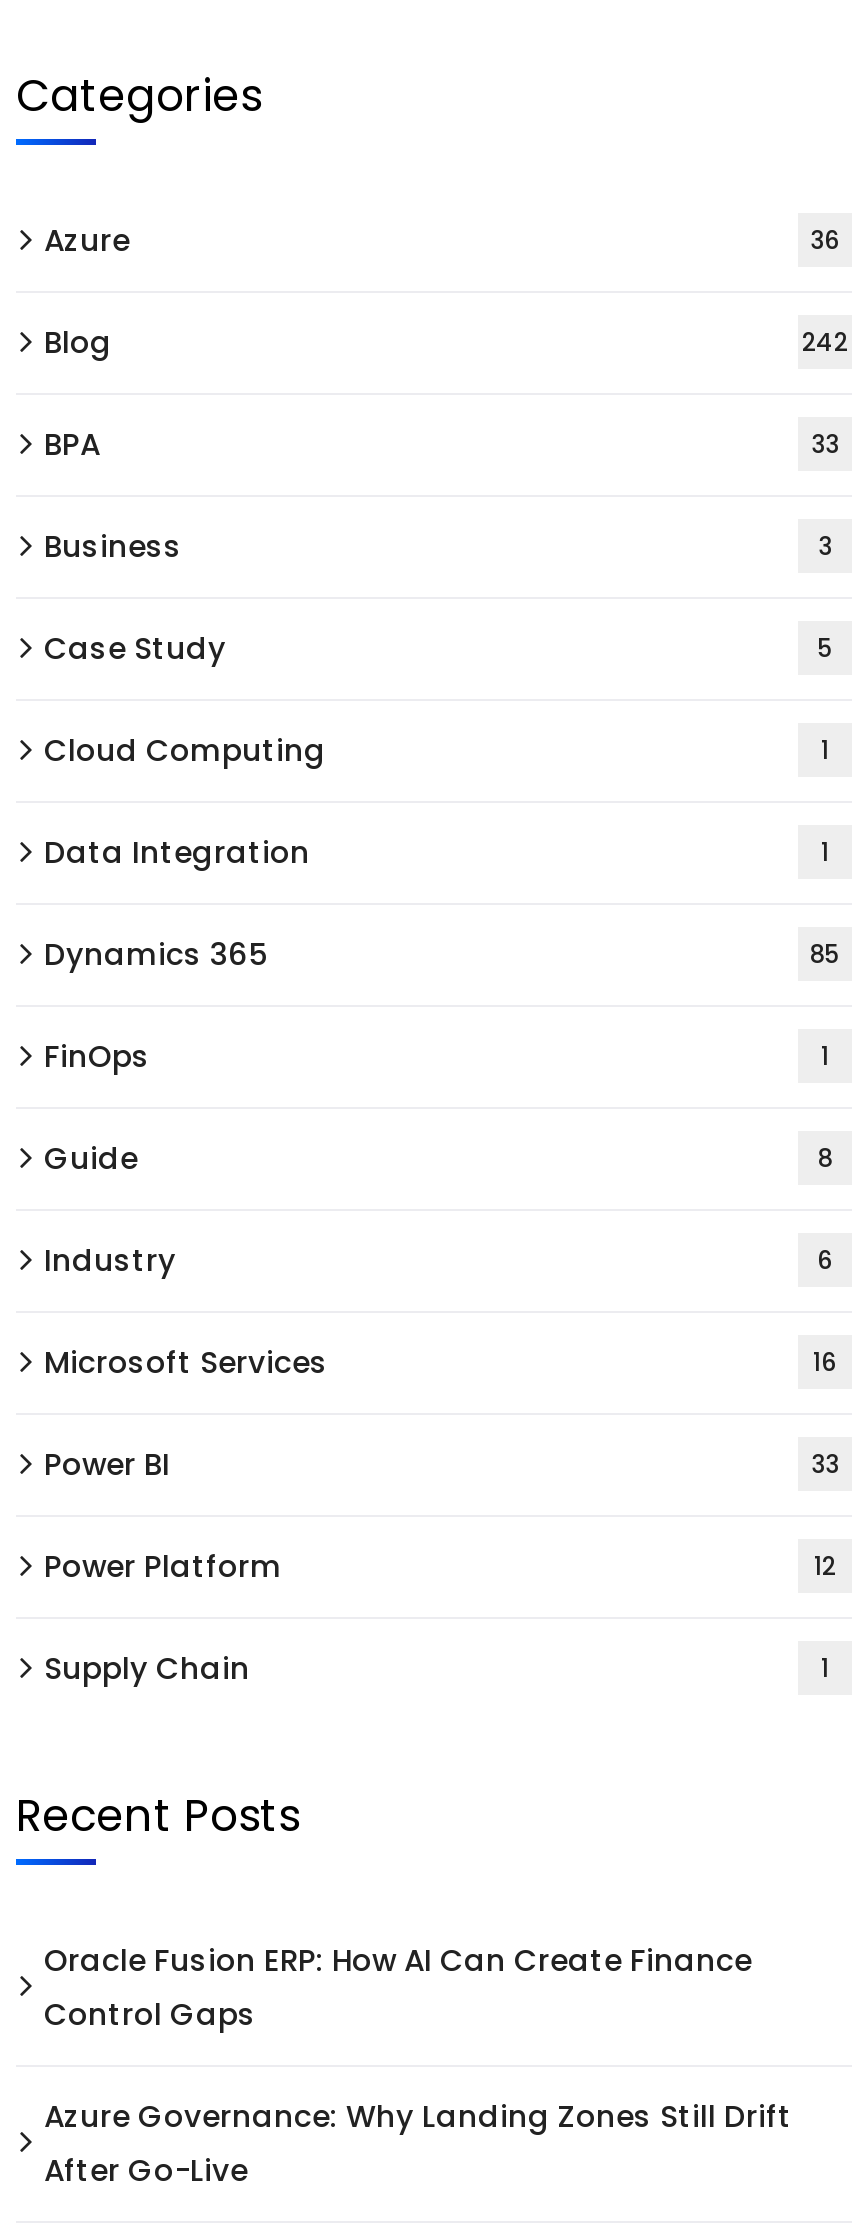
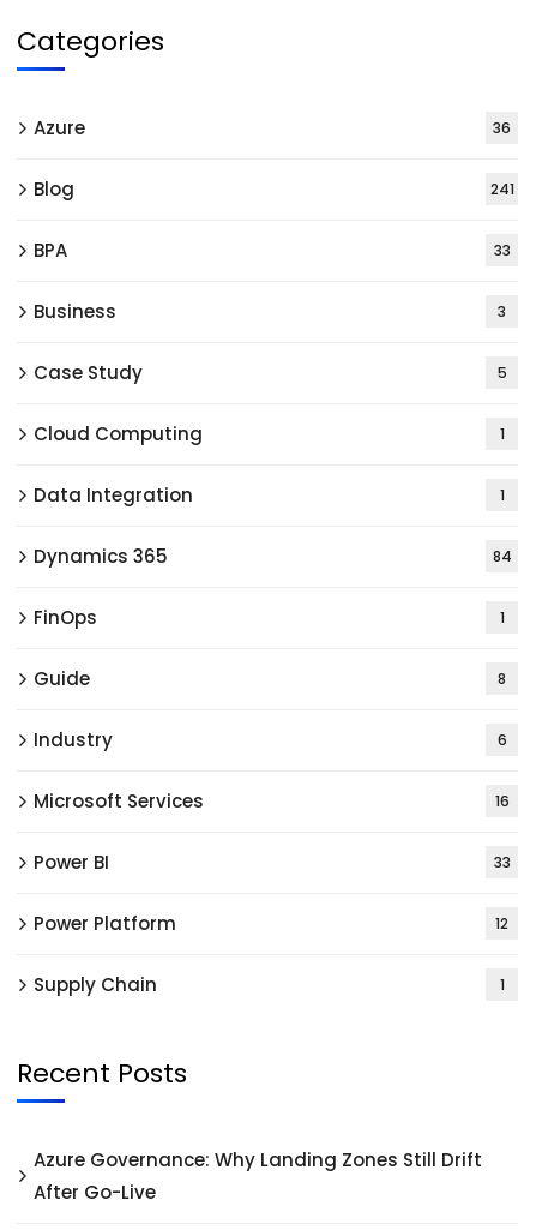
[802,325,848,359] 242 -> [490,179,514,199] 241
[810,937,840,971] 85 -> [492,546,511,567] 84
[44,1939,752,2035] Oracle Fusion ERP: How AI Can Create Finance | Control Gaps -> none

